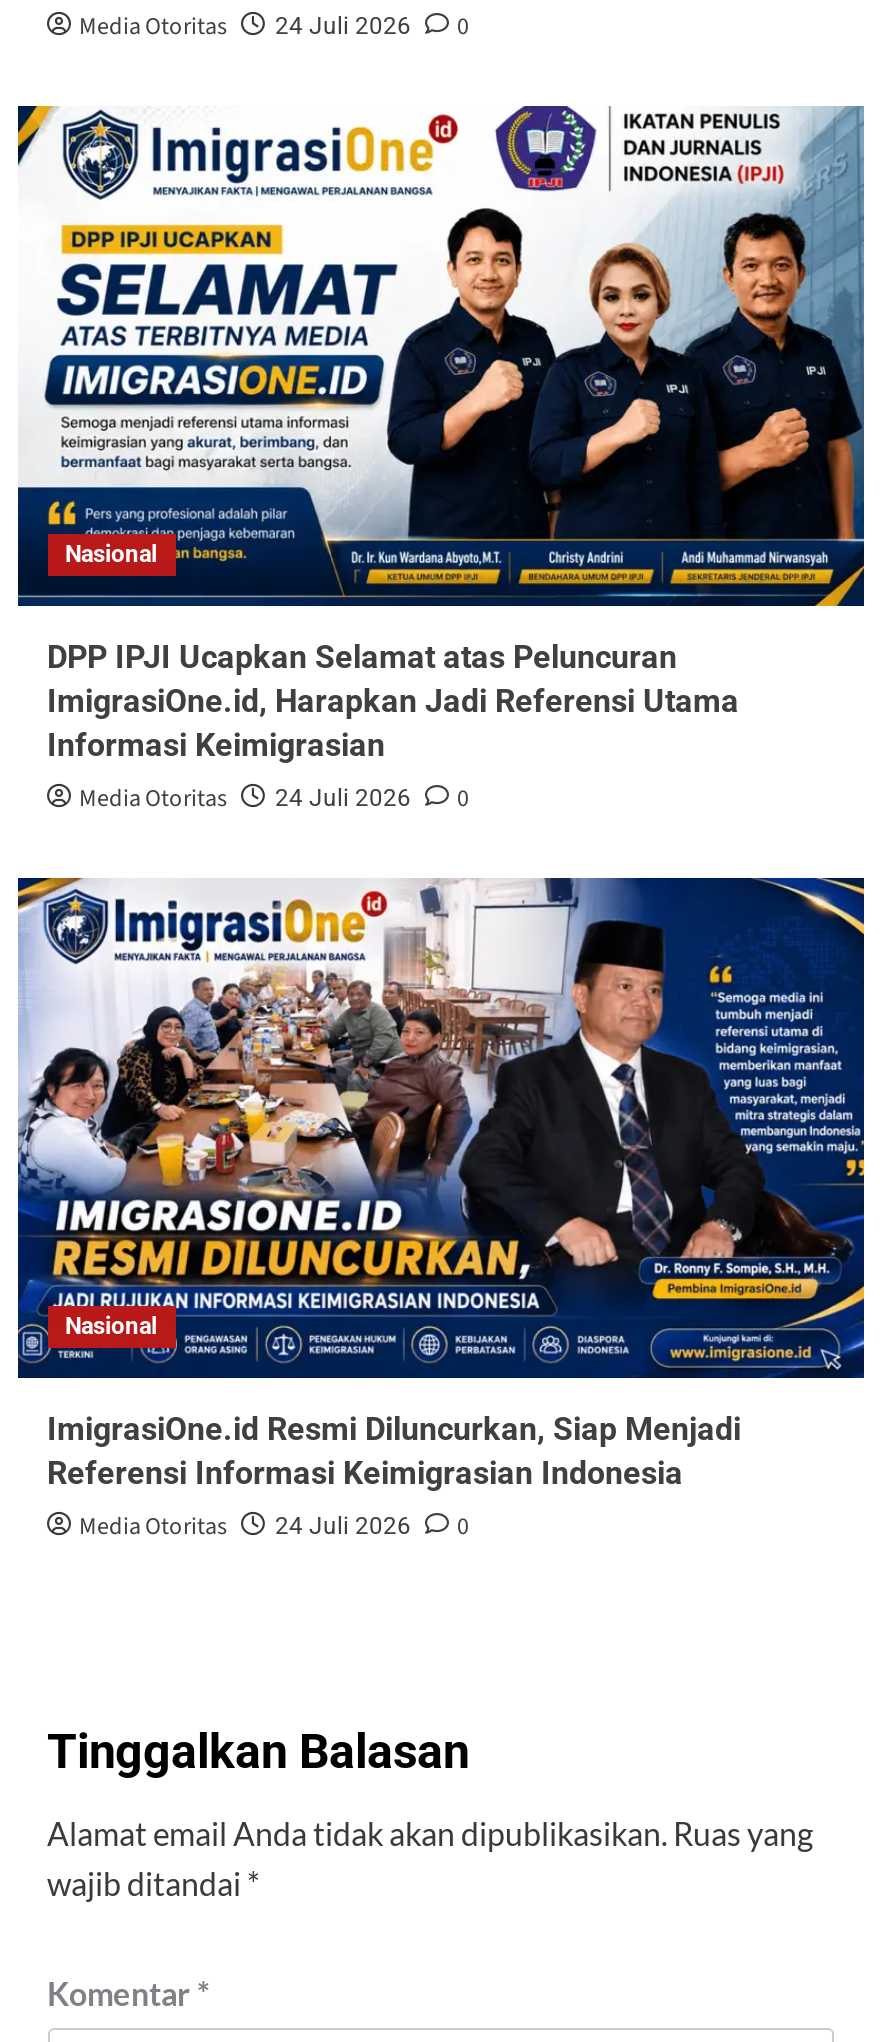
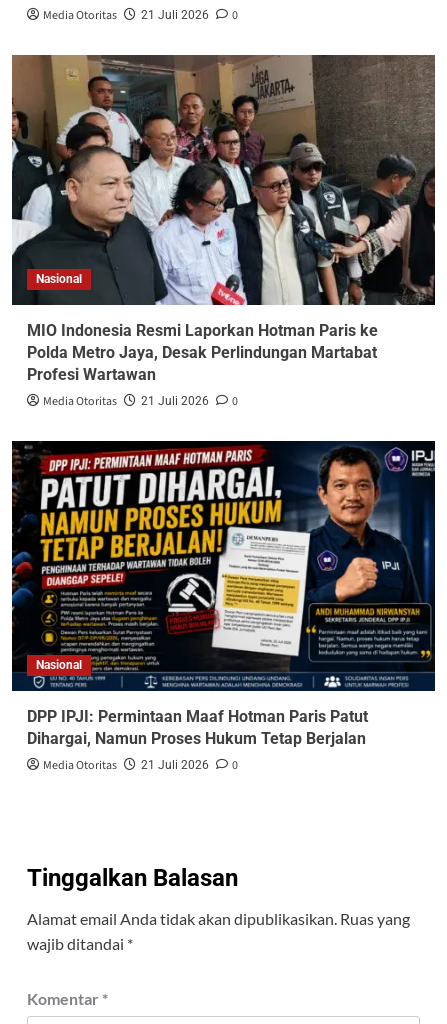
[79,10,469,44] Media Otoritas 24 Juli 2026 0 -> [42,7,237,24] Media Otoritas 21 Juli 2026 0
[16,104,866,764] [image] | DPP IPJI Ucapkan Selamat atas Peluncuran | ImigrasiOne.id, Harapkan Jadi Referensi Utama | Informasi Keimigrasian -> [11,54,436,384] [image] | MIO Indonesia Resmi Laporkan Hotman Paris ke | Polda Metro Jaya, Desak Perlindungan Martabat | Profesi Wartawan
[79,782,469,816] Media Otoritas 24 Juli 2026 0 -> [42,393,237,410] Media Otoritas 21 Juli 2026 0
[16,876,866,1492] [image] | ImigrasiOne.id Resmi Diluncurkan, Siap Menjadi | Referensi Informasi Keimigrasian Indonesia -> [11,440,436,748] [image] | DPP IPJI: Permintaan Maaf Hotman Paris Patut | Dihargai, Namun Proses Hukum Tetap Berjalan
[79,1510,469,1544] Media Otoritas 24 Juli 2026 0 -> [42,757,237,774] Media Otoritas 21 Juli 2026 0

